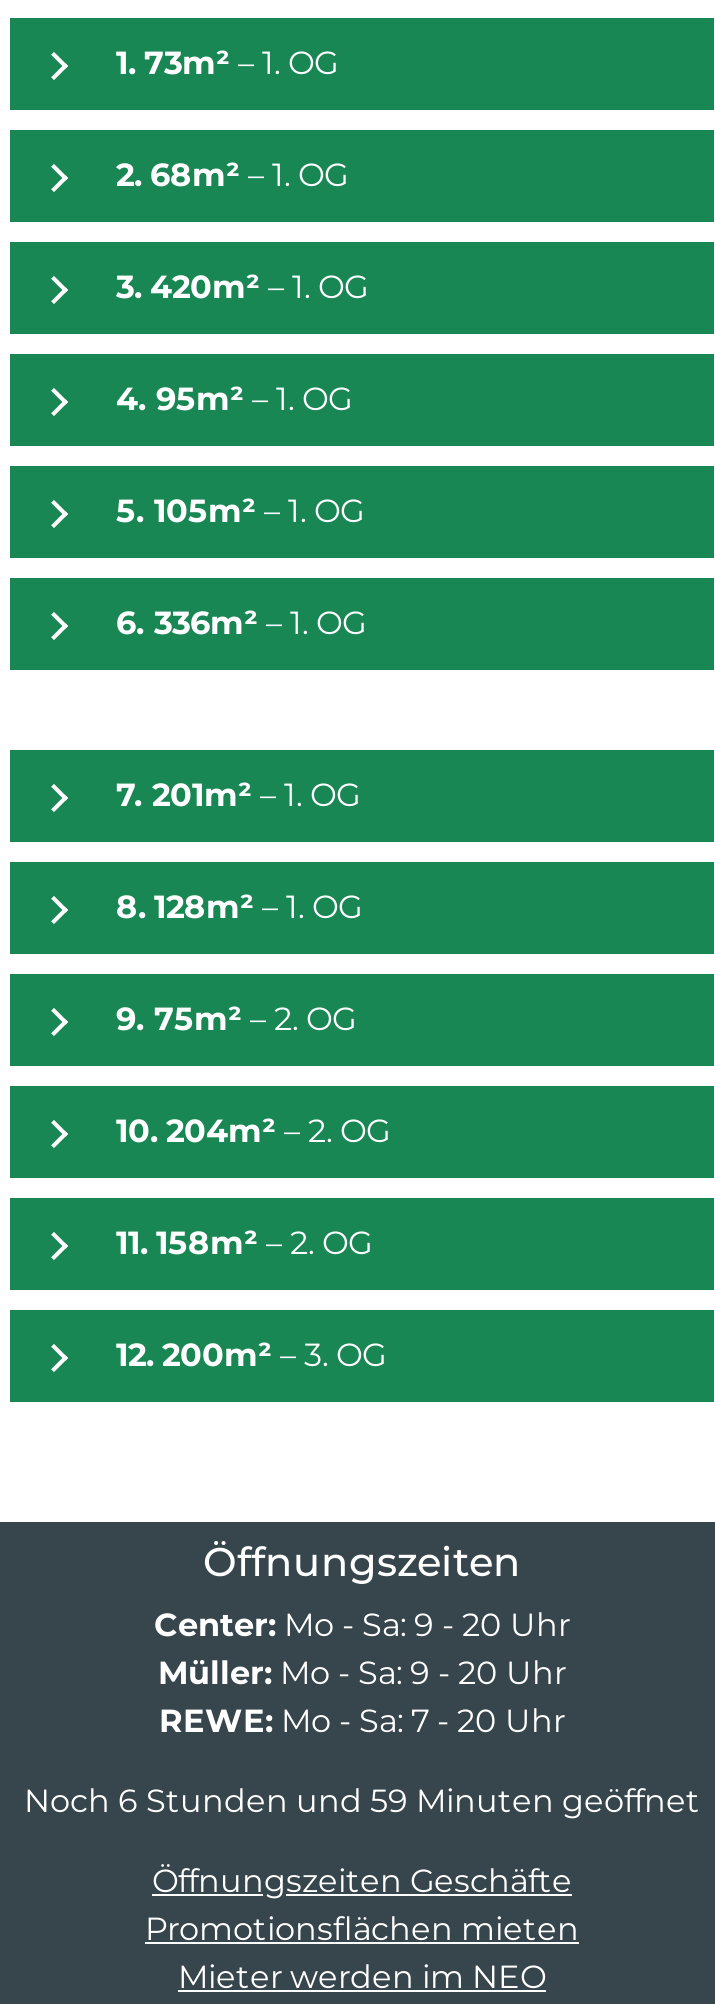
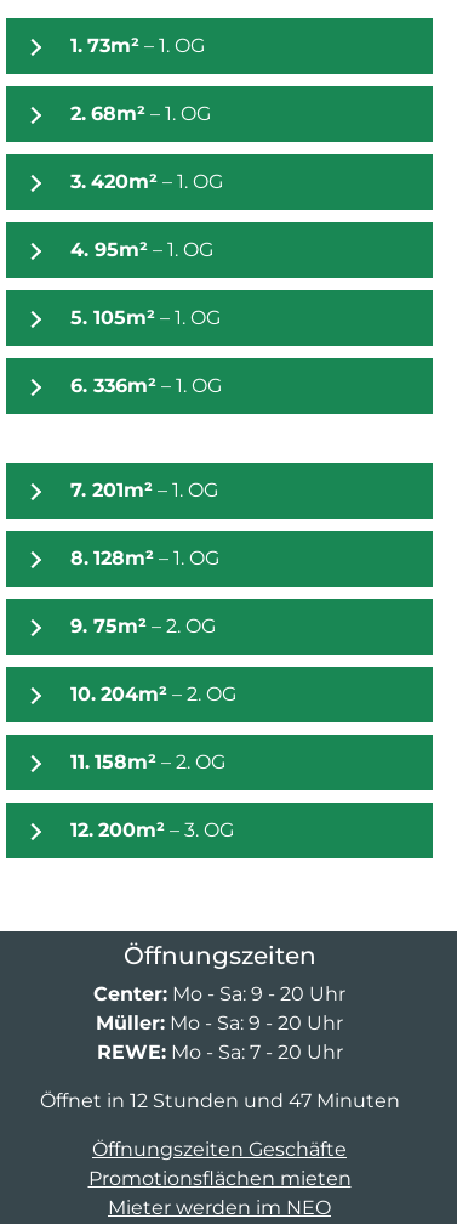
[24,1782,700,1820] Noch 6 Stunden und 59 Minuten geöffnet -> [39,1089,399,1112] Öffnet in 12 Stunden und 47 Minuten

